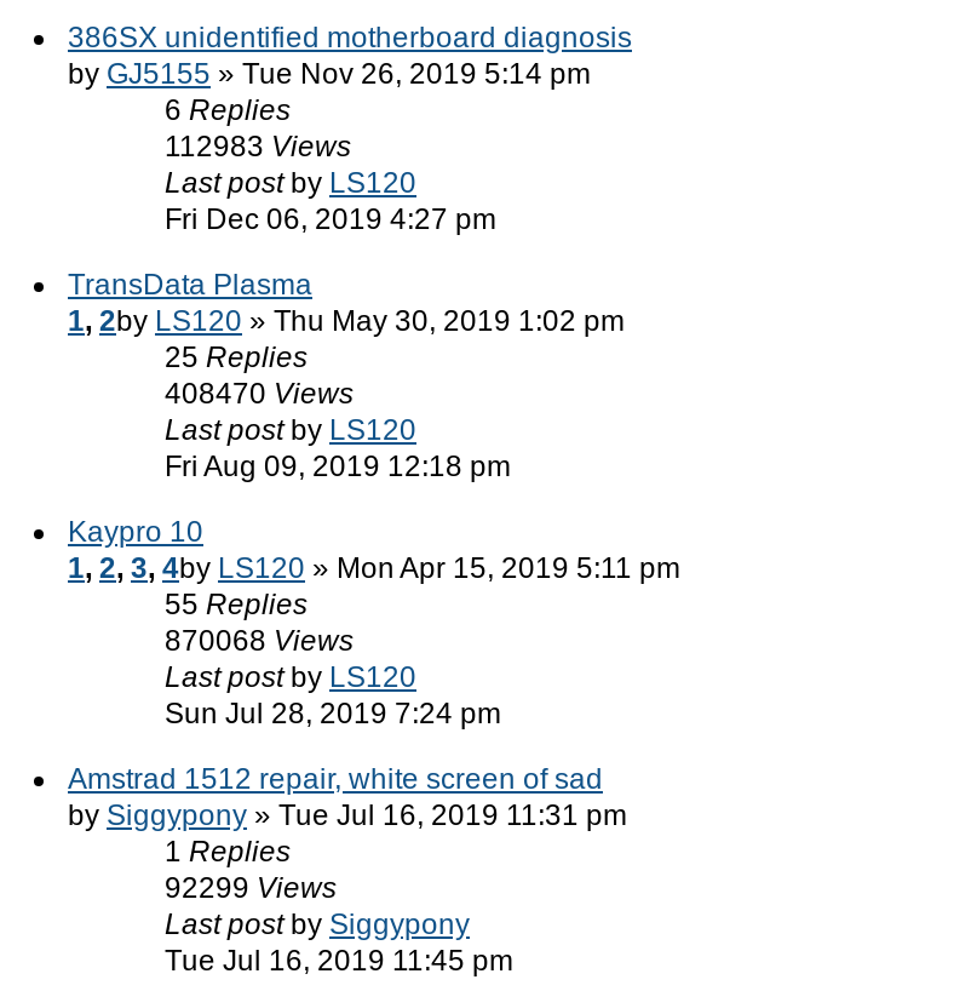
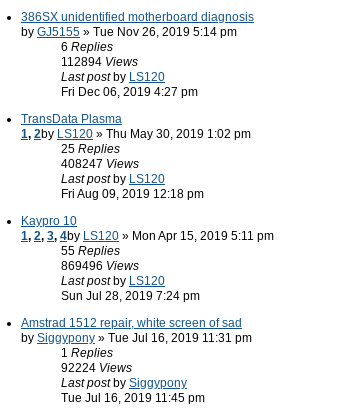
[165,130,351,164] 112983 Views -> [61,55,138,69] 112894 Views
[165,377,354,411] 408470 Views -> [61,157,139,171] 408247 Views
[165,624,354,658] 870068 Views -> [61,259,139,273] 869496 Views
[165,871,337,905] 92299 Views -> [61,361,132,375] 92224 Views

